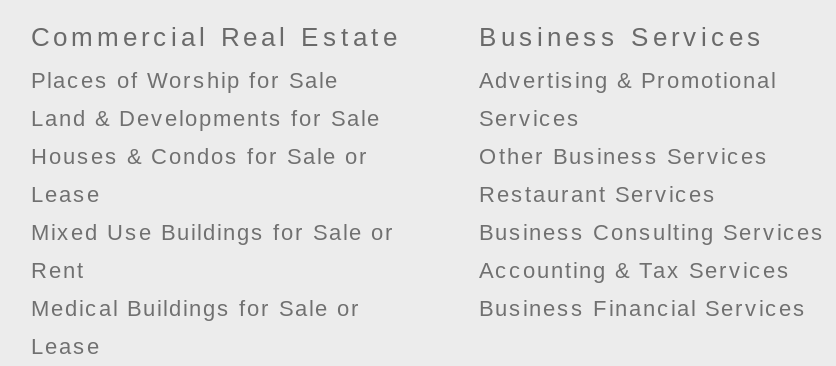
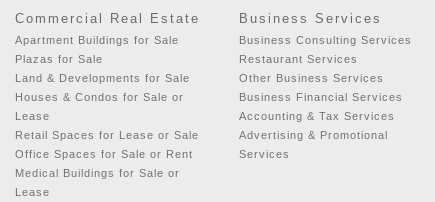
[31,67,339,91] Places of Worship for Sale -> [15,33,179,64] Apartment Buildings for Sale | Plazas for Sale
moved [479,67,777,129] -> [239,128,388,159]: Advertising & Promotional | Services
moved [479,143,825,319] -> [239,33,412,121]: Business Consulting Services | Restaurant Services | Other Business Services | Business Financial Services | Accounting & Tax Services
[31,219,395,243] Mixed Use Buildings for Sale or -> [15,128,199,140] Retail Spaces for Lease or Sale
[31,257,85,281] Rent -> [15,147,193,159] Office Spaces for Sale or Rent

